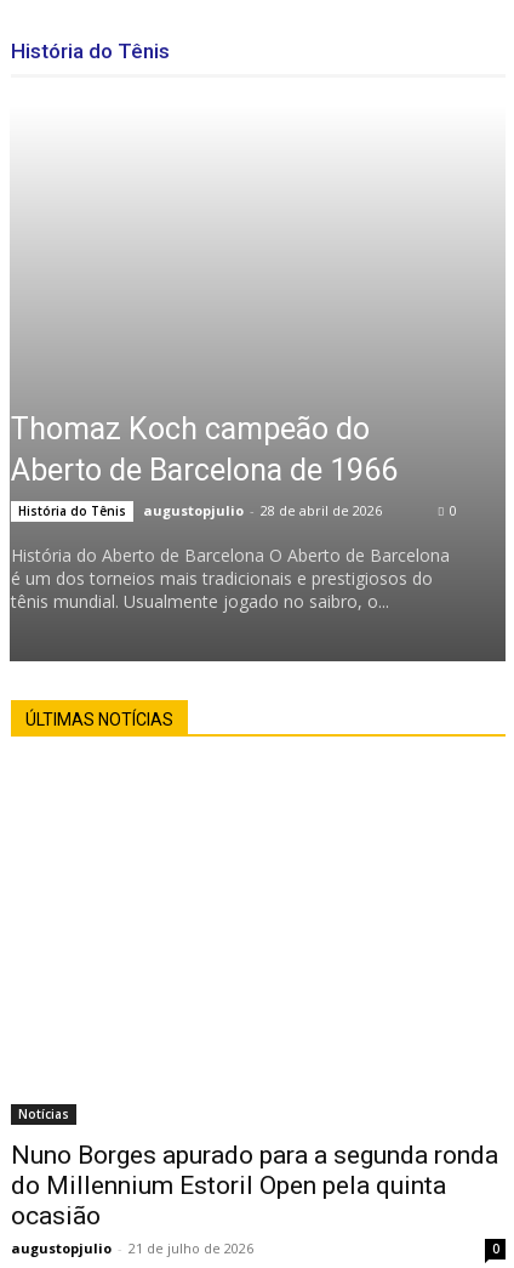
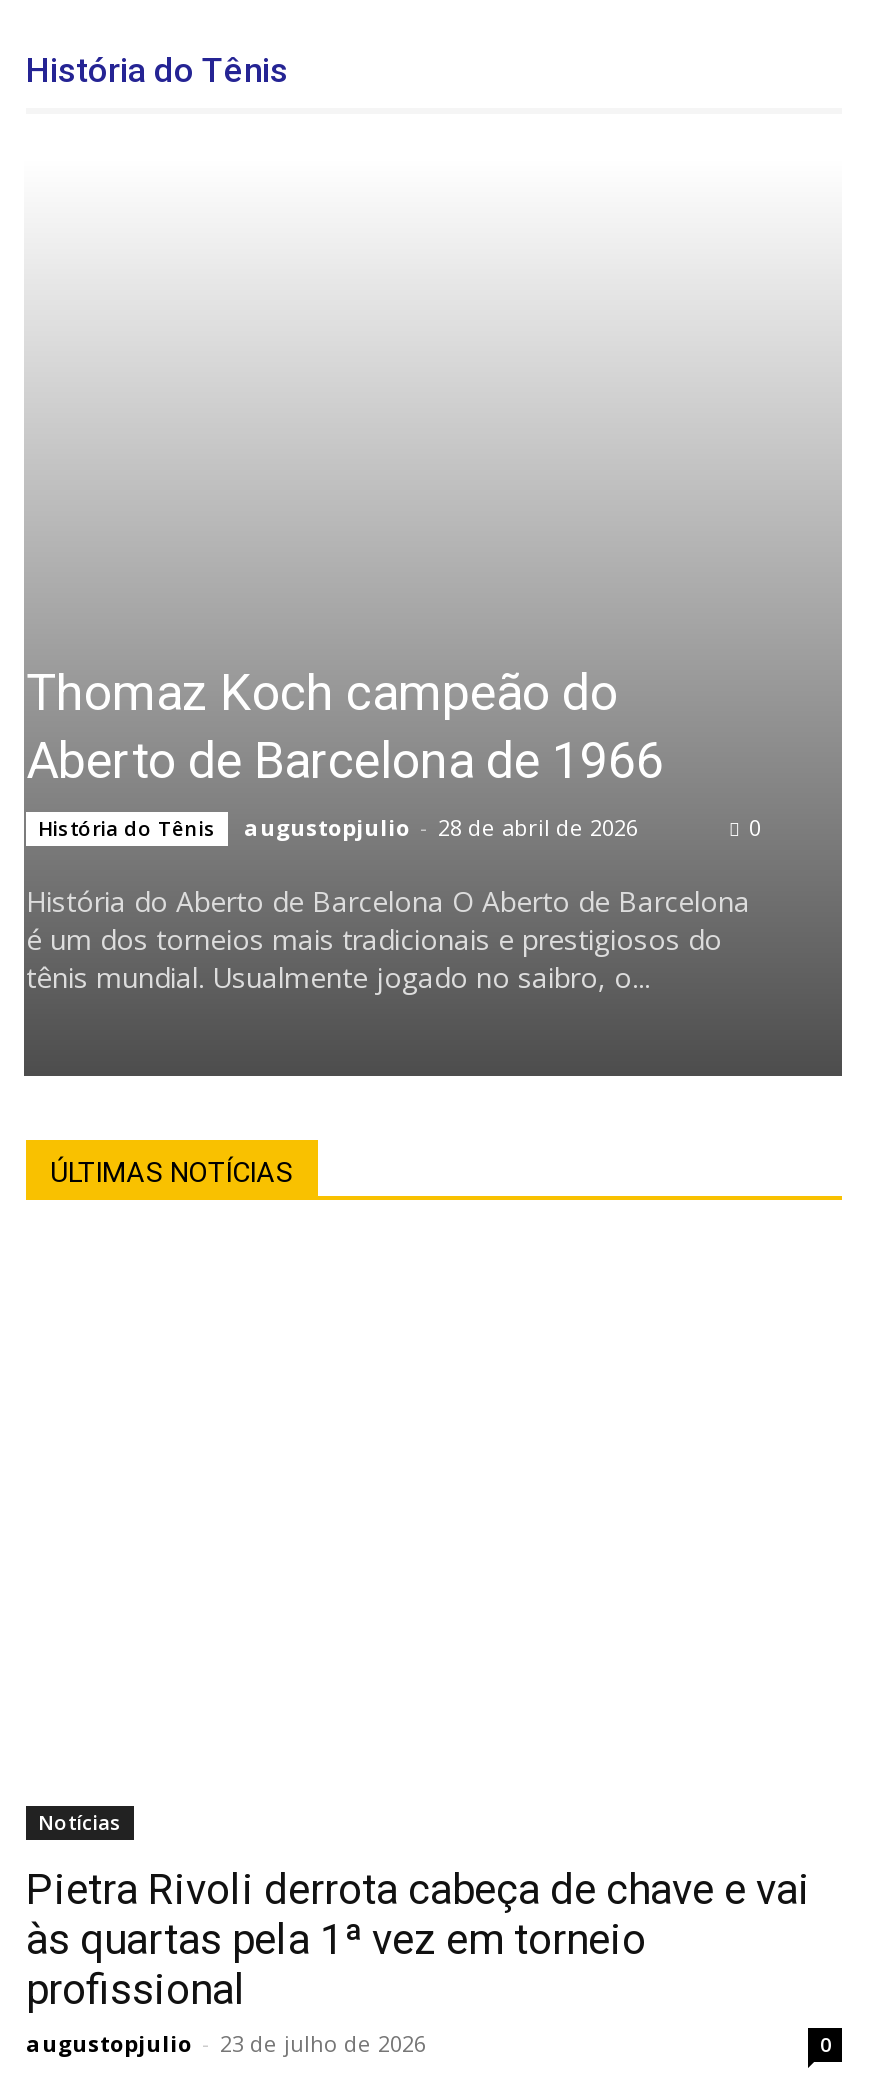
[11,1141,498,1257] Nuno Borges apurado para a segunda ronda | do Millennium Estoril Open pela quinta | ocasião | augustopjulio - 21 de julho de 2026 -> [26,1866,810,2058] Pietra Rivoli derrota cabeça de chave e vai | às quartas pela 1ª vez em torneio | profissional | augustopjulio - 23 de julho de 2026

